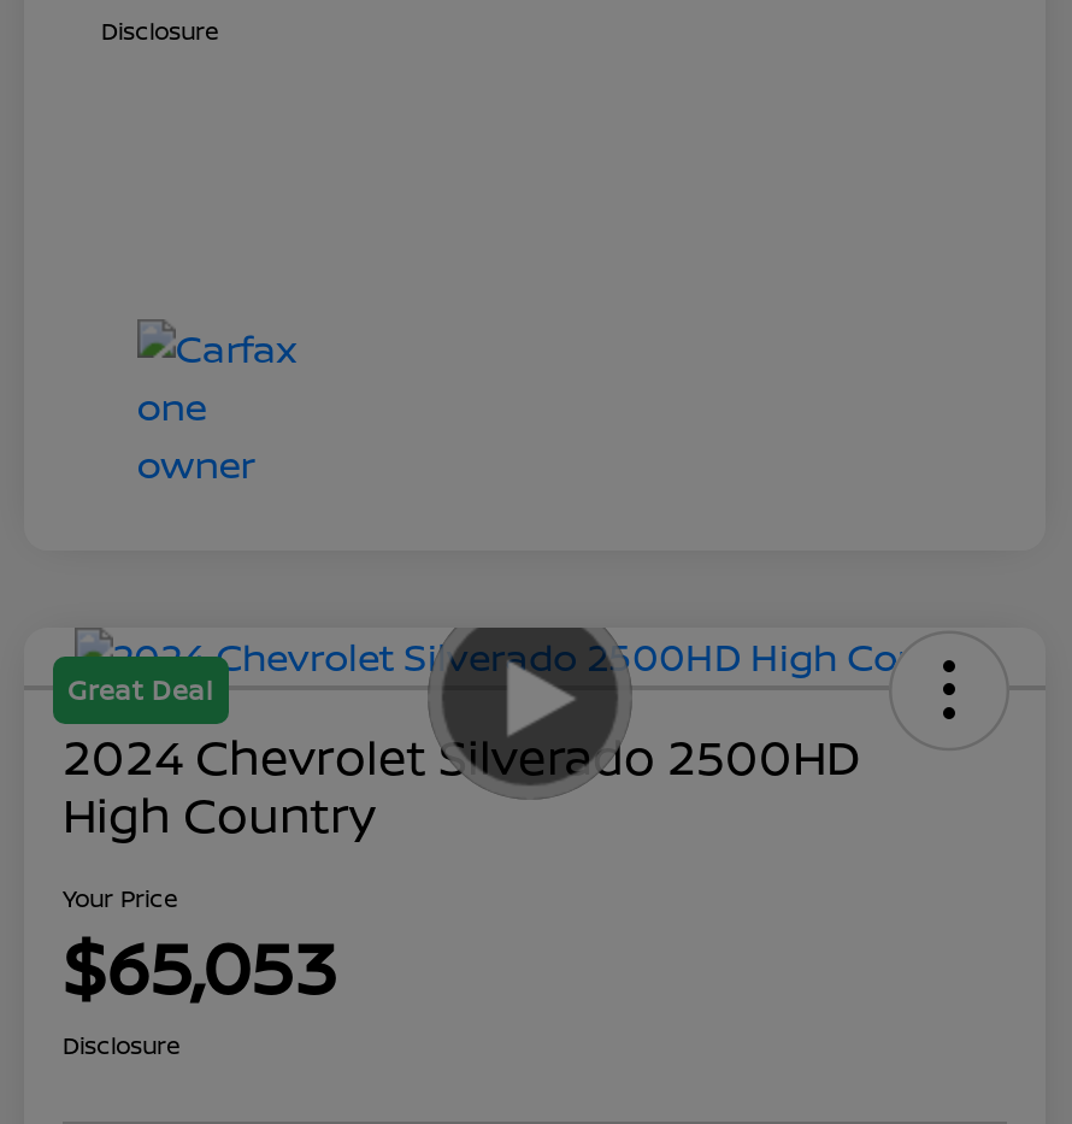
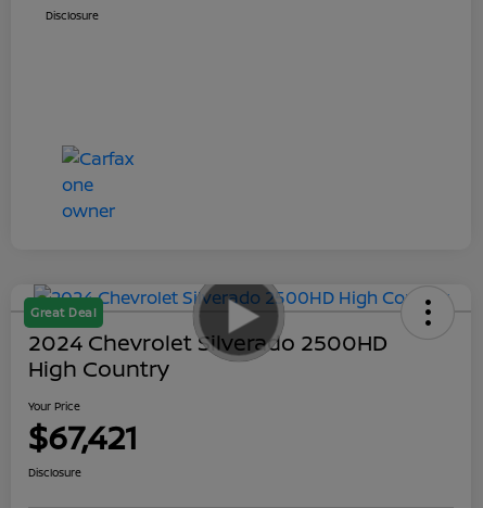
[63,917,337,1016] $65,053 -> [28,415,138,459] $67,421

